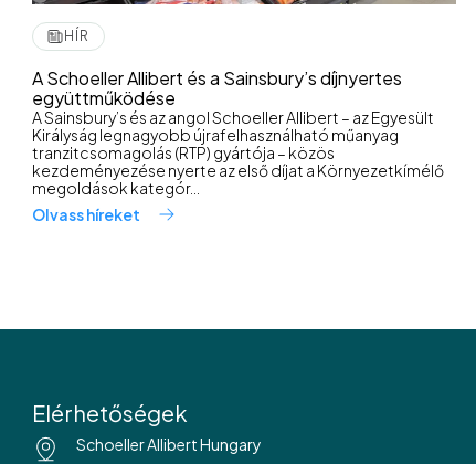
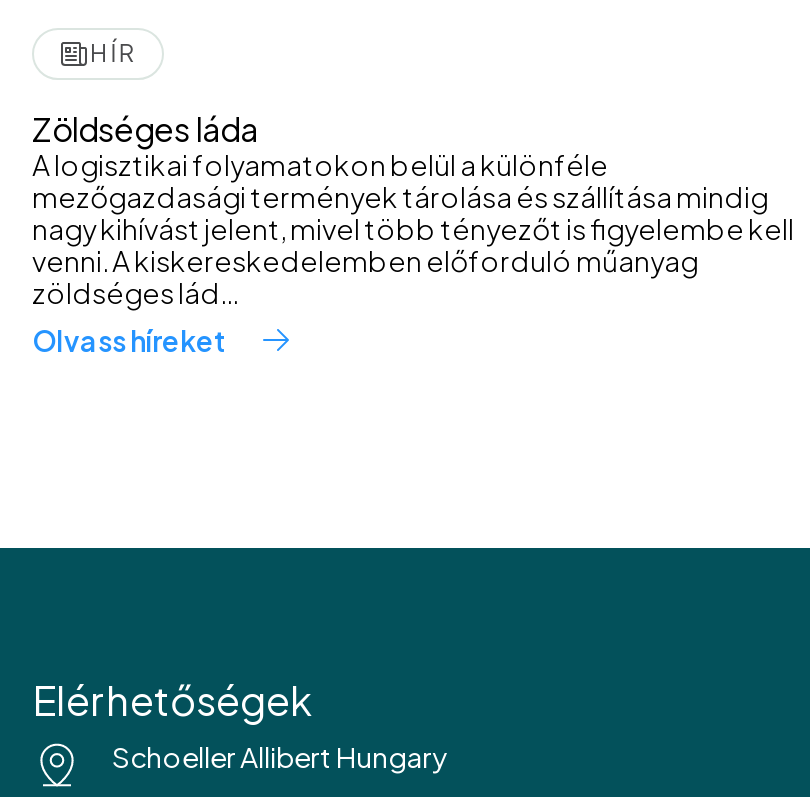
[32,66,444,198] A Schoeller Allibert és a Sainsbury’s díjnyertes | együttműködése | A Sainsbury’s és az angol Schoeller Allibert – az Egyesült | Királyság legnagyobb újrafelhasználható műanyag | tranzitcsomagolás (RTP) gyártója – közös | kezdeményezése nyerte az első díjat a Környezetkímélő | megoldások kategór... -> [32,109,794,311] Zöldséges láda | A logisztikai folyamatokon belül a különféle | mezőgazdasági termények tárolása és szállítása mindig | nagy kihívást jelent, mivel több tényezőt is figyelembe kell | venni. A kiskereskedelemben előforduló műanyag | zöldséges lád...

